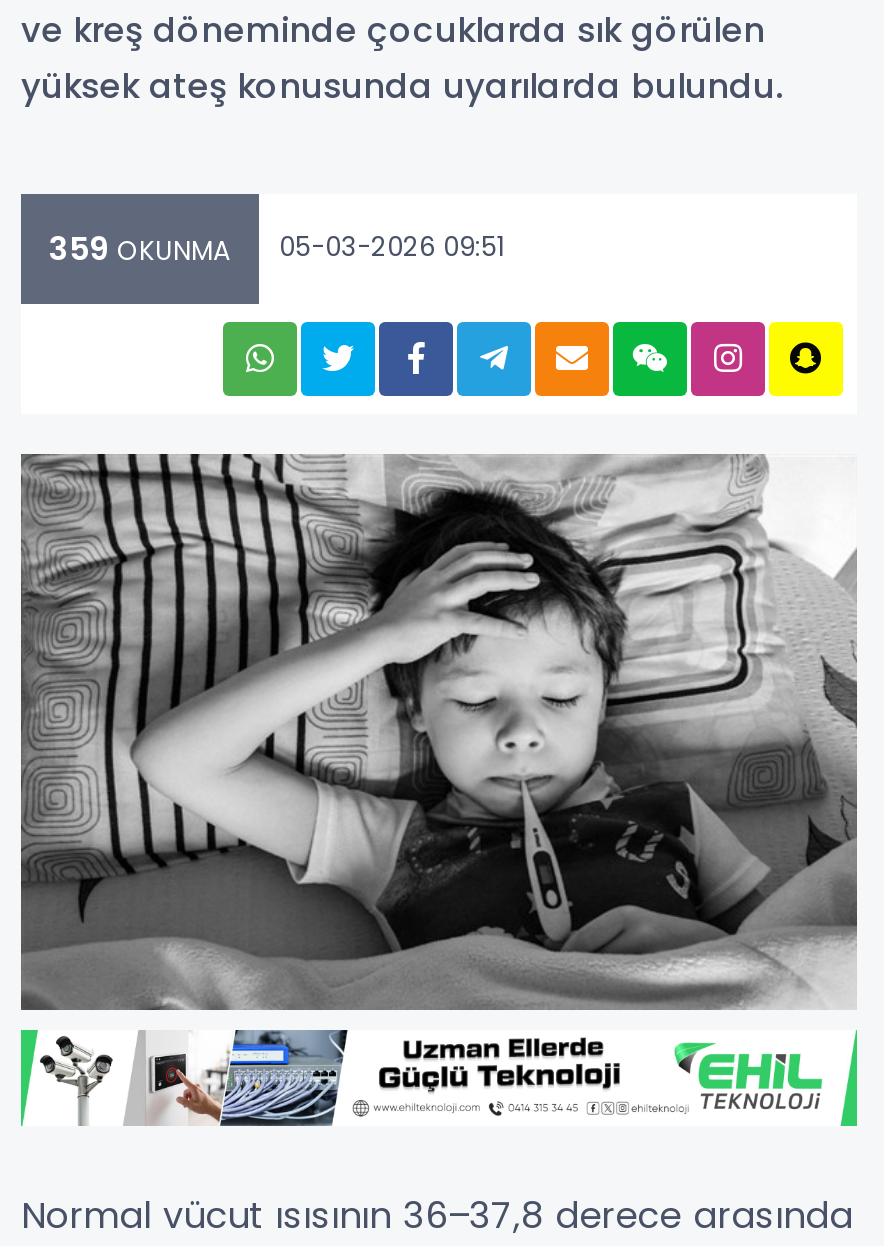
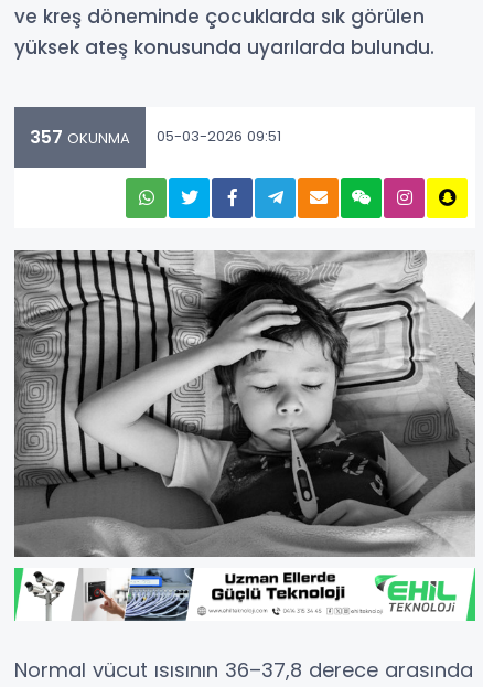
[49,226,505,272] 359 OKUNMA 05-03-2026 09:51 -> [30,124,281,150] 357 OKUNMA 05-03-2026 09:51

